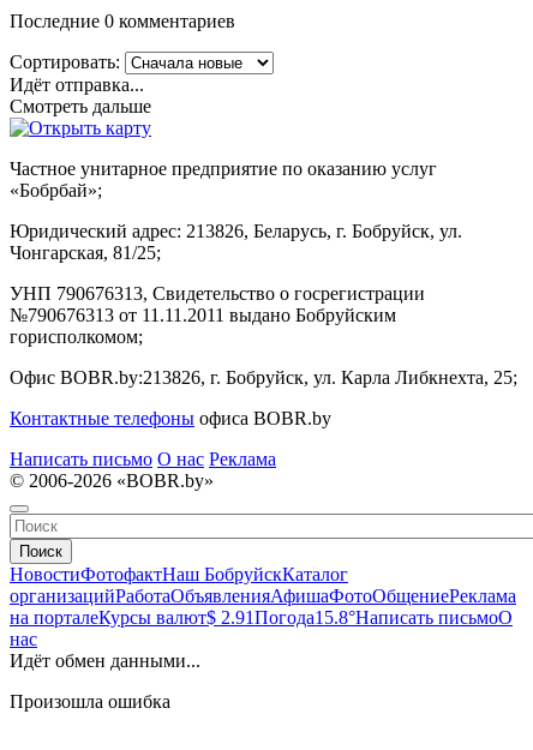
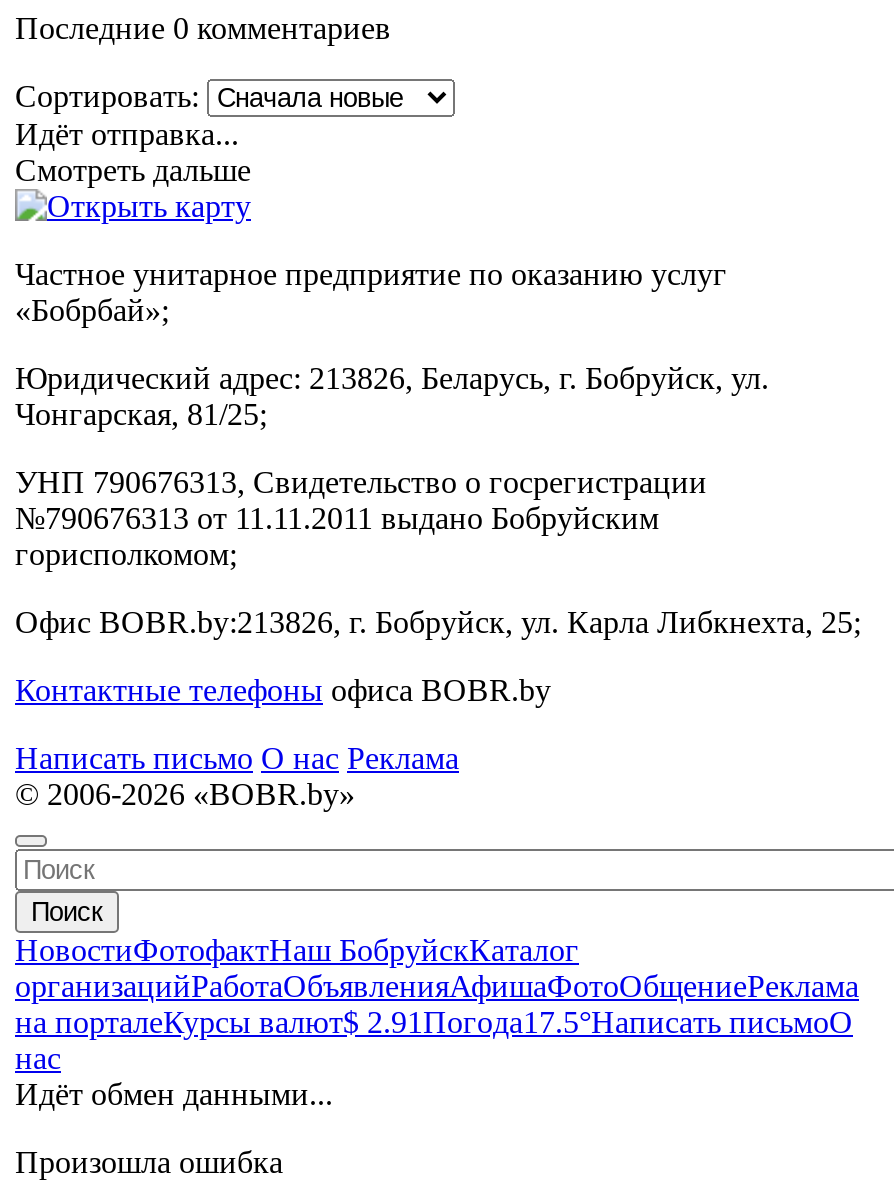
[10,607,513,627] на порталеКурсы валют$ 2.91 Погода15.8°Написать письмоО -> [15,1005,853,1039] на порталеКурсы валют$ 2.91 Погода17.5°Написать письмоО

